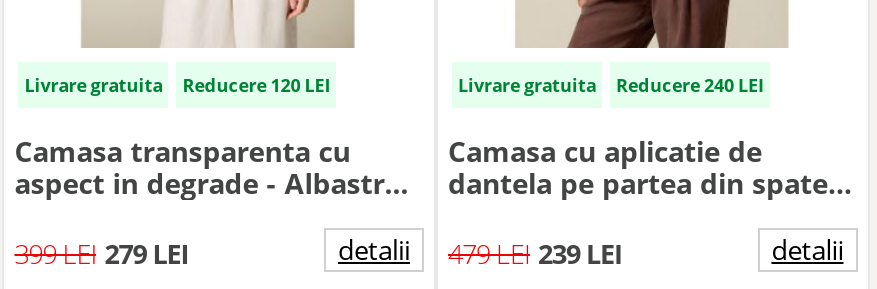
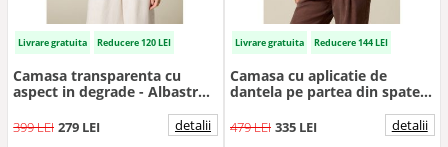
[458,72,764,98] Livrare gratuita Reducere 240 LEI -> [235,36,388,49] Livrare gratuita Reducere 144 LEI
[538,236,622,272] 239 LEI -> [275,118,317,136] 335 LEI

